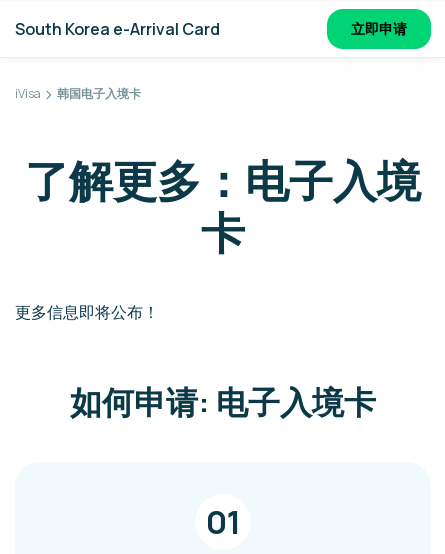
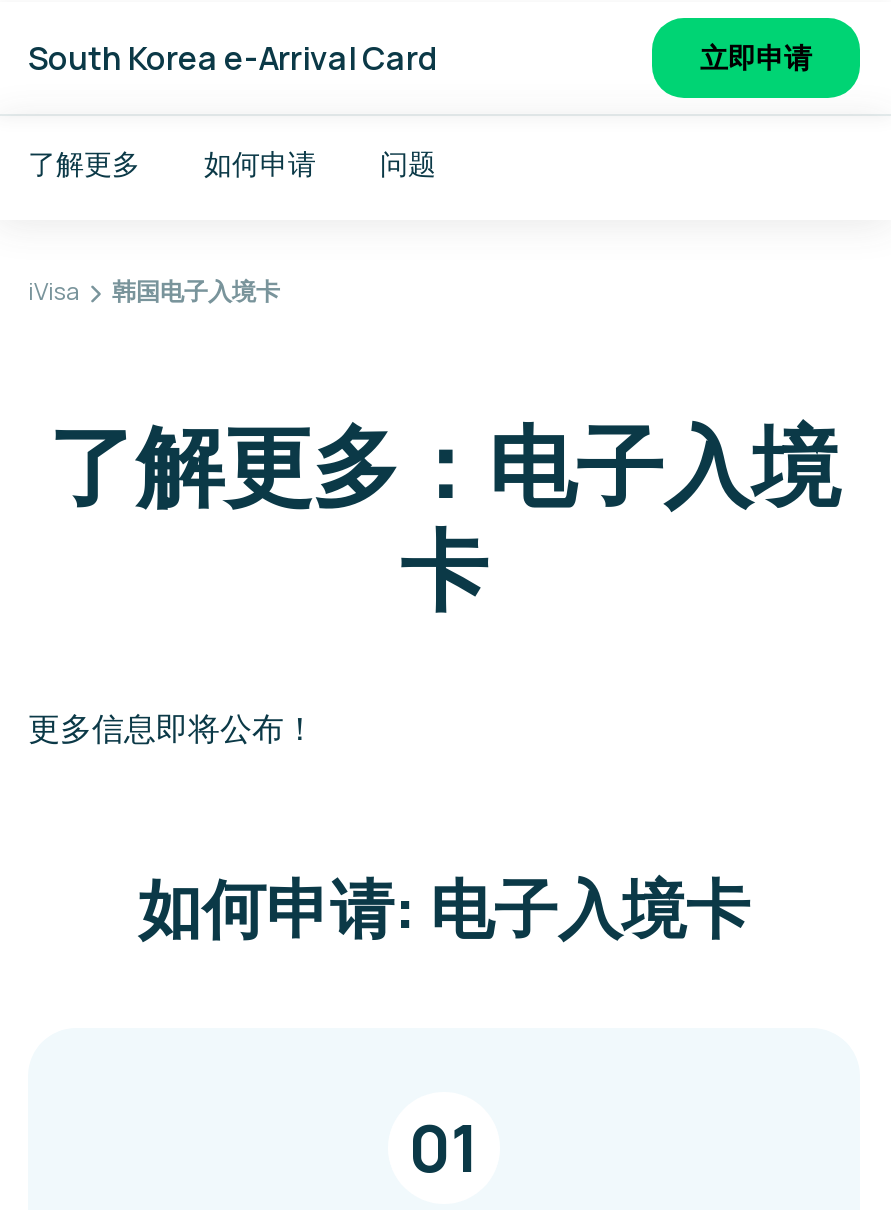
none -> [28,144,436,182] 了解更多 | 如何申请 | 问题

